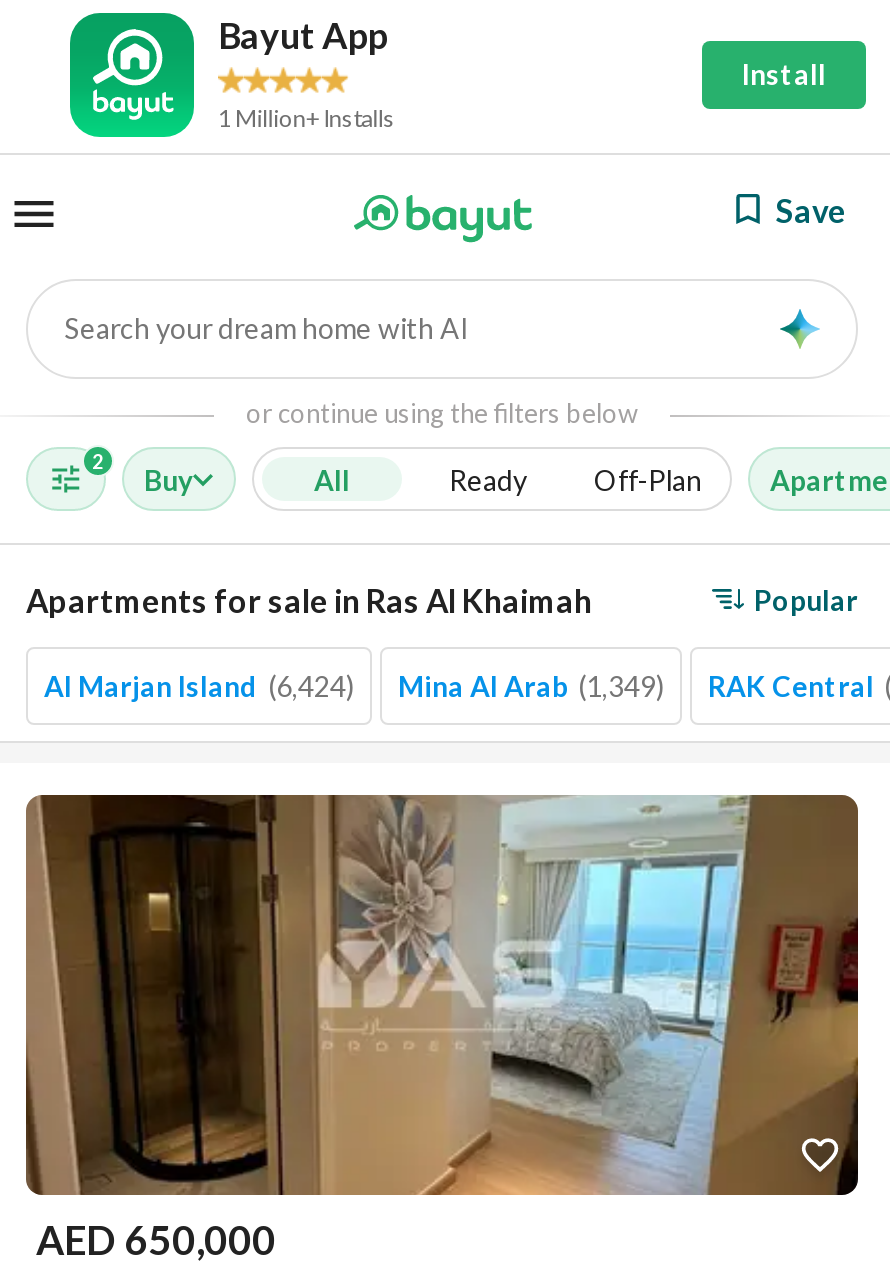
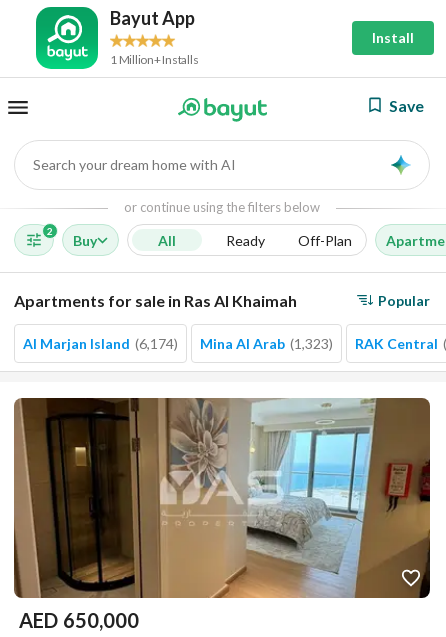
[44,669,354,703] Al Marjan Island (6,424) -> [23,335,178,352] Al Marjan Island (6,174)
[398,669,664,703] Mina Al Arab (1,349) -> [200,335,333,352] Mina Al Arab (1,323)

